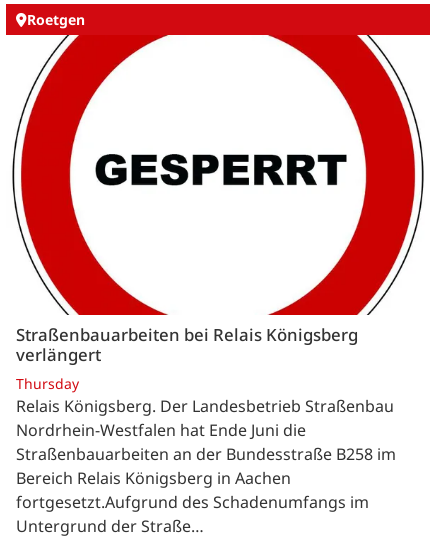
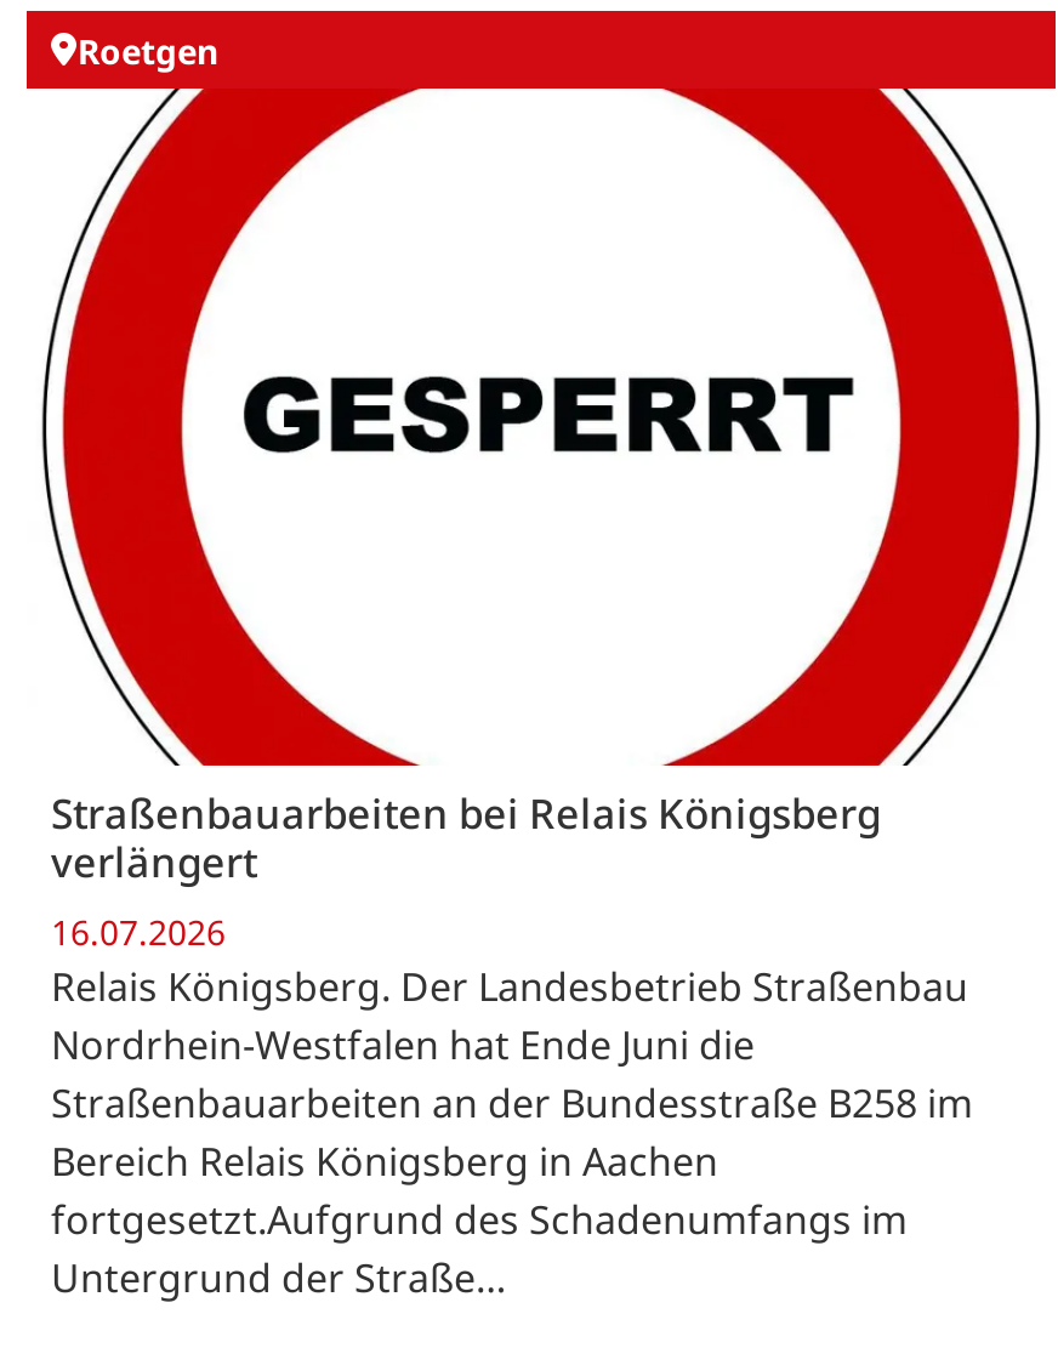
[16,374,79,393] Thursday -> [51,909,226,955] 16.07.2026

